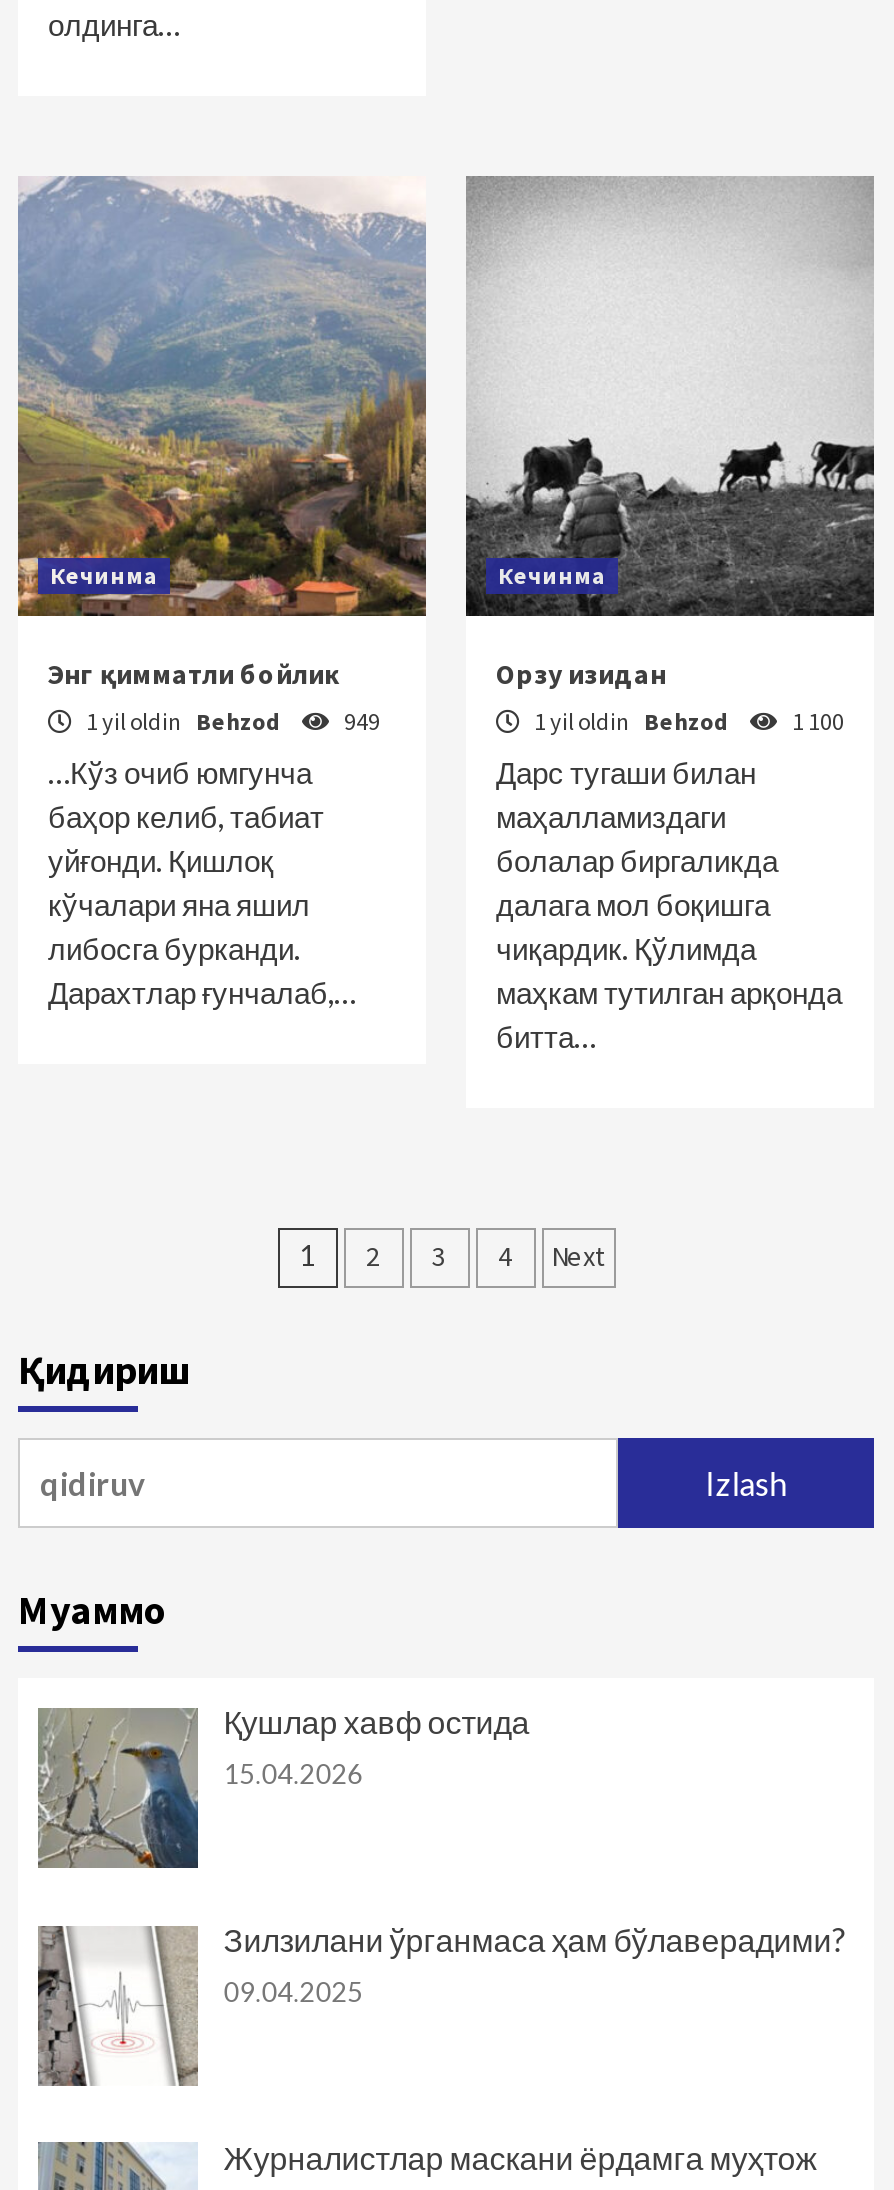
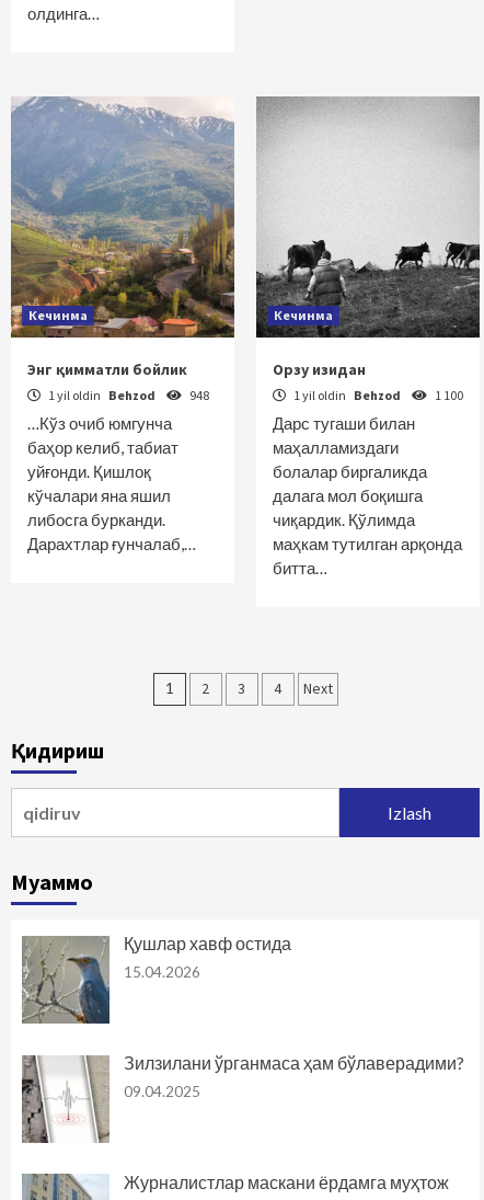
[340,706,380,736] 949 -> [187,387,209,403] 948

